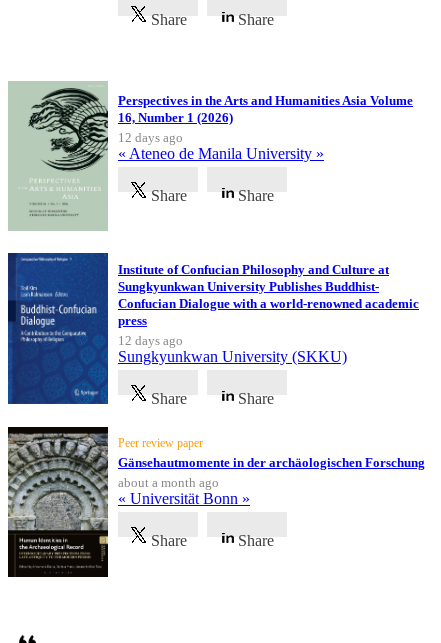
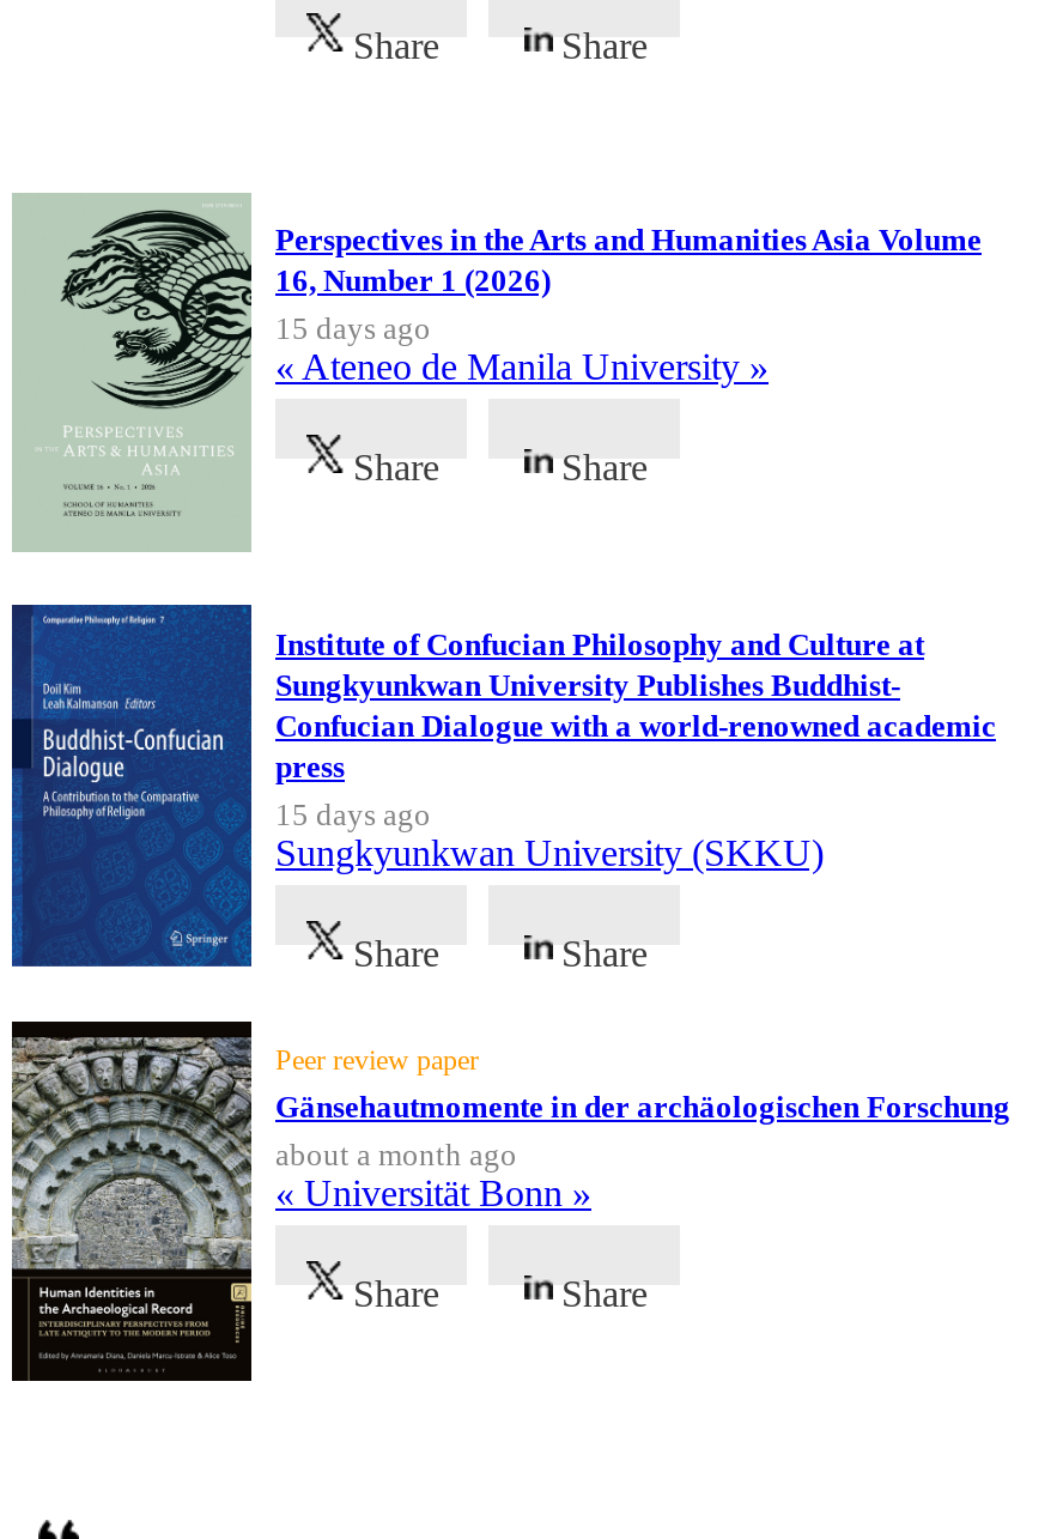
[118,130,183,145] 12 days ago -> [275,310,431,346] 15 days ago
[118,333,183,348] 12 days ago -> [275,796,431,832] 15 days ago

